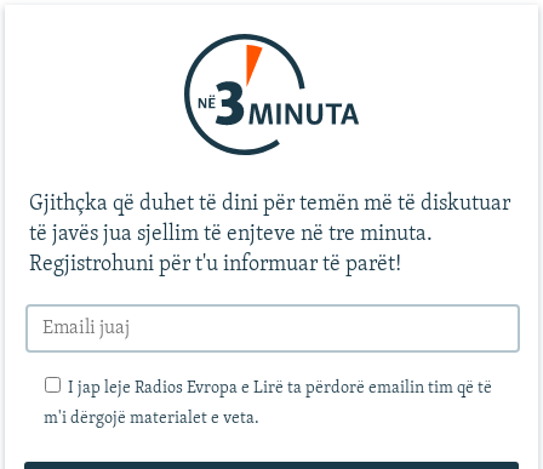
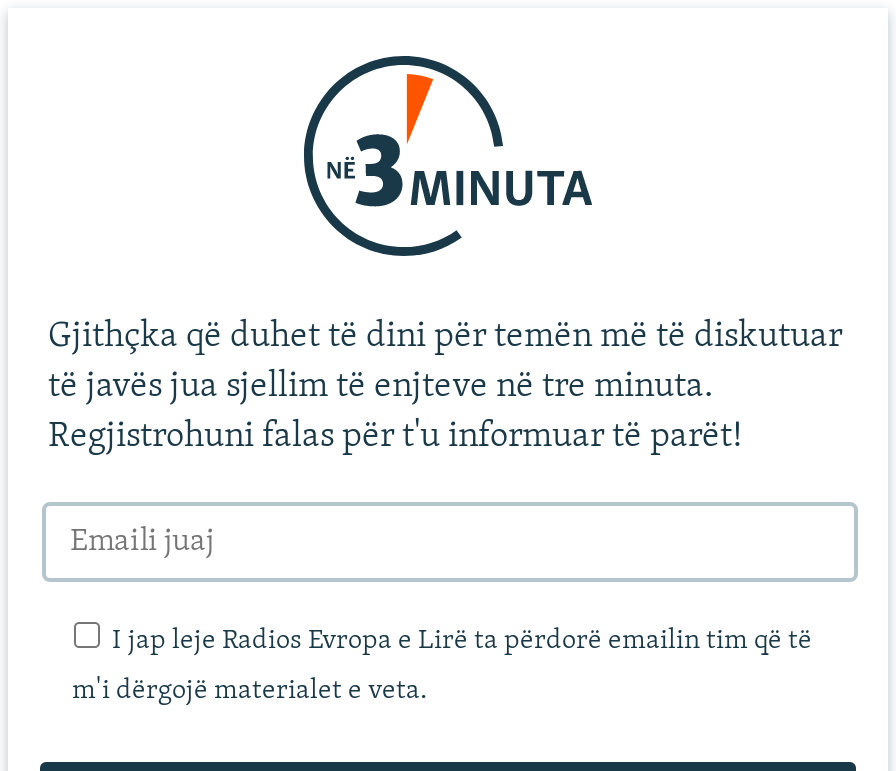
[29,253,401,276] Regjistrohuni për t'u informuar të parët! -> [48,418,742,456] Regjistrohuni falas për t'u informuar të parët!

